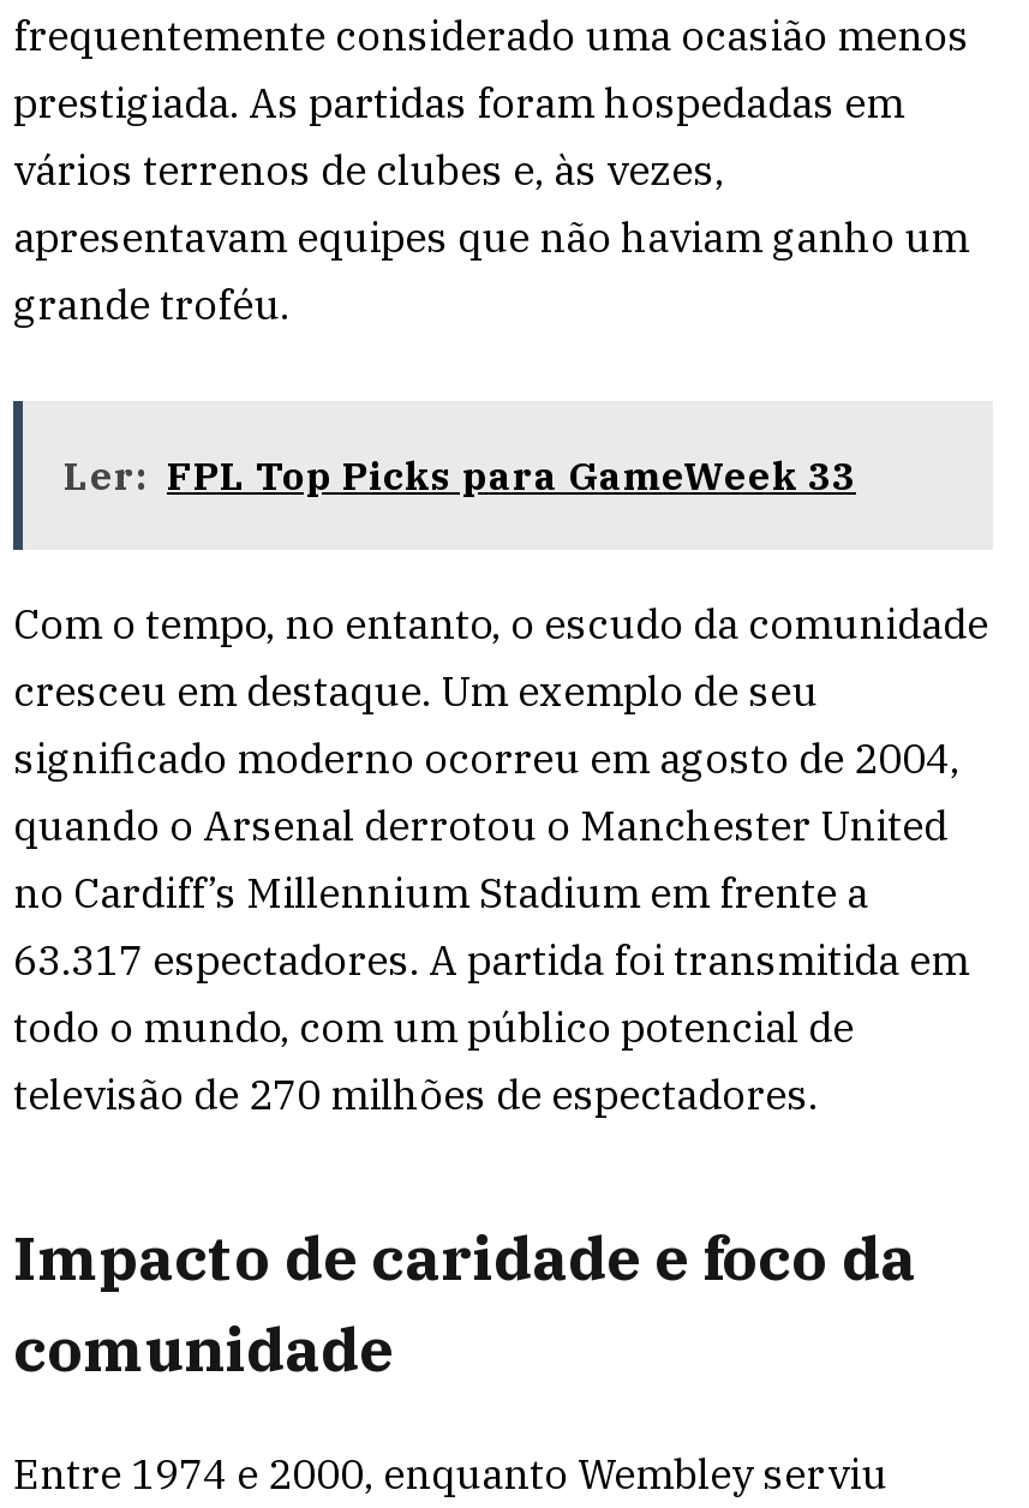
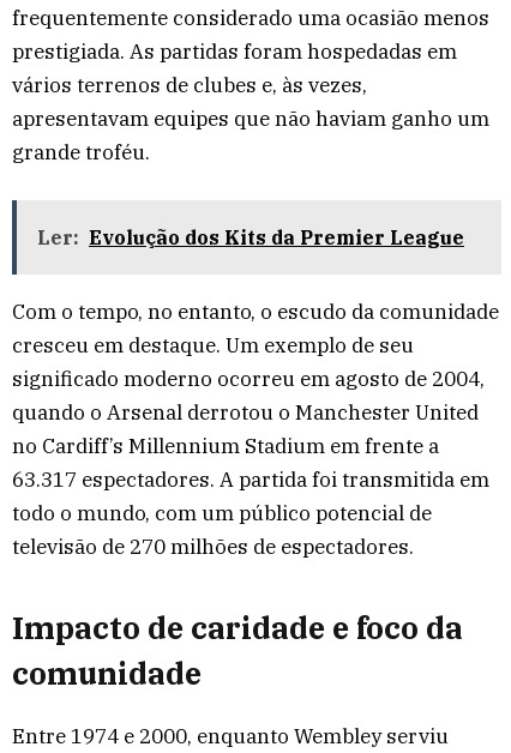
[64,452,856,500] Ler: FPL Top Picks para GameWeek 33 -> [37,226,464,250] Ler: Evolução dos Kits da Premier League

